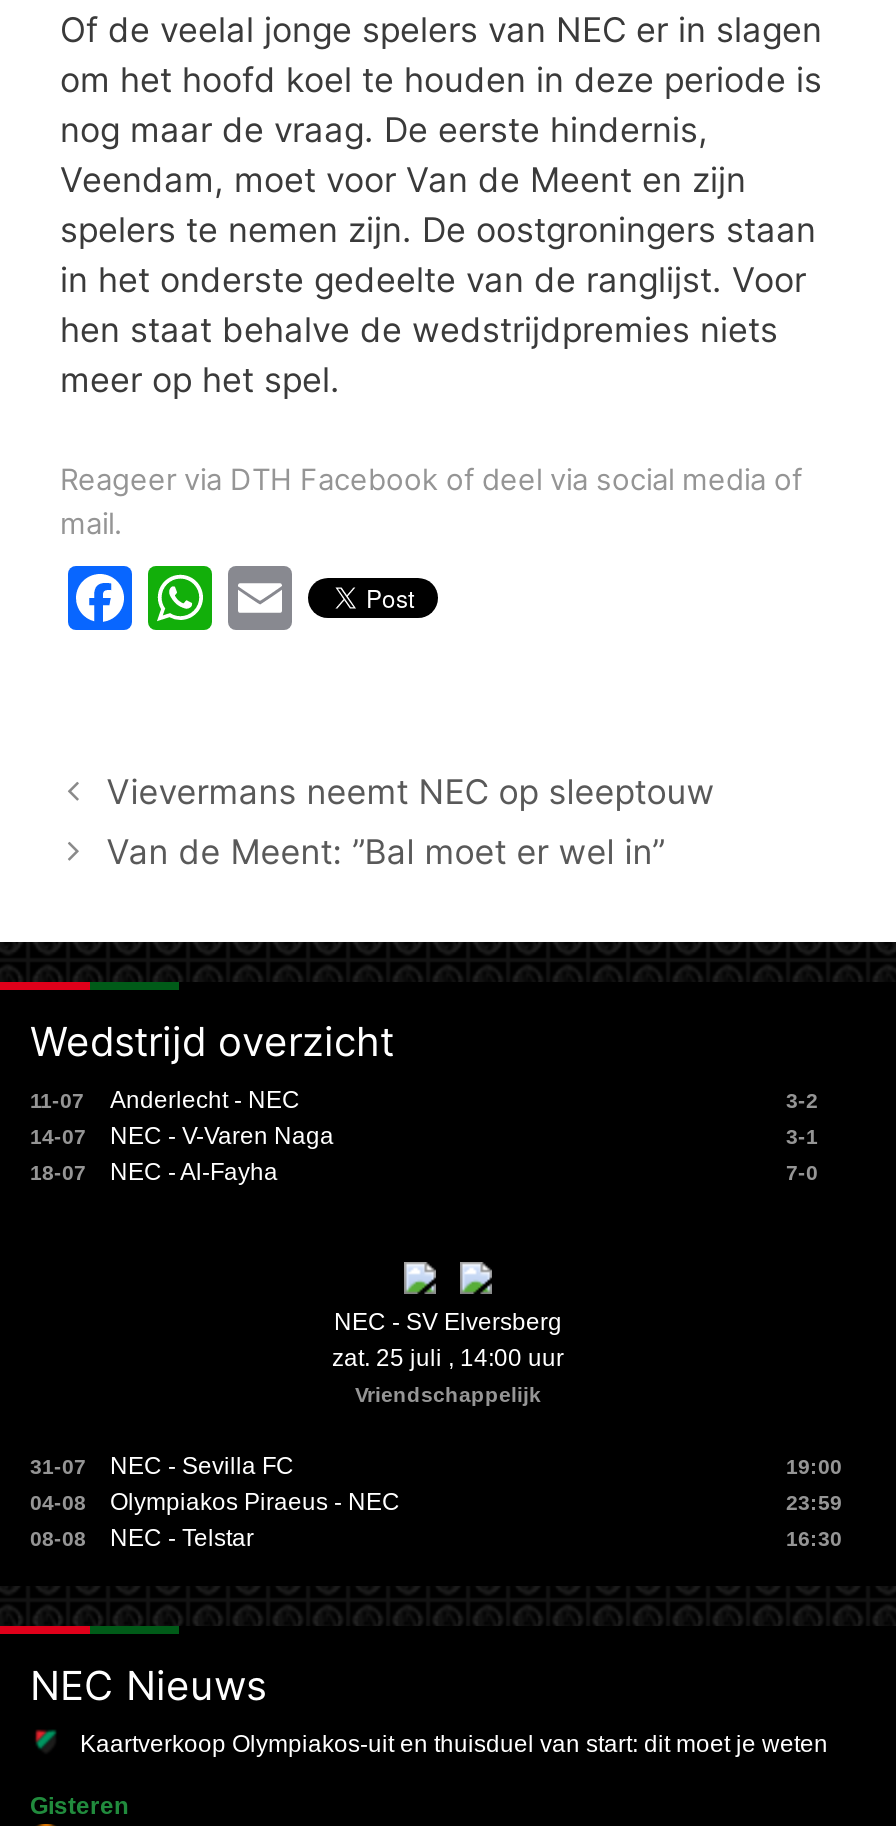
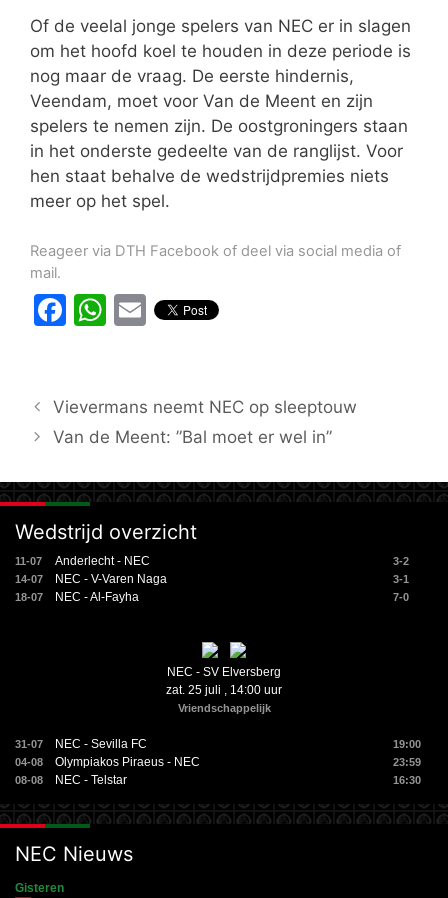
[80,1730,828,1758] Kaartverkoop Olympiakos-uit en thuisduel van start: dit moet je weten -> none

